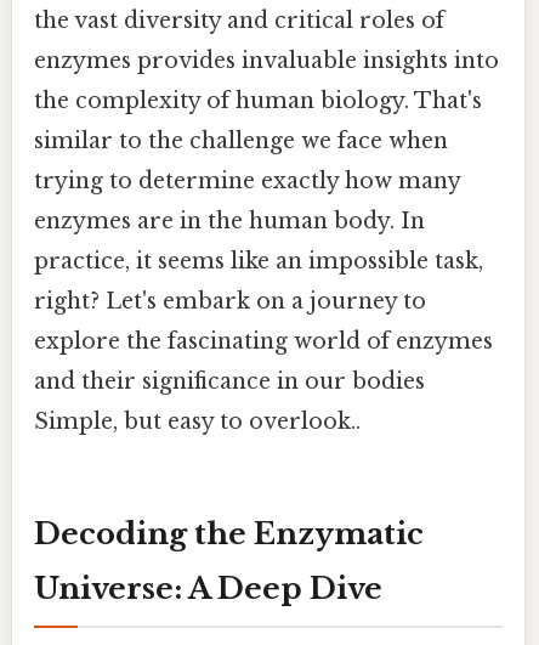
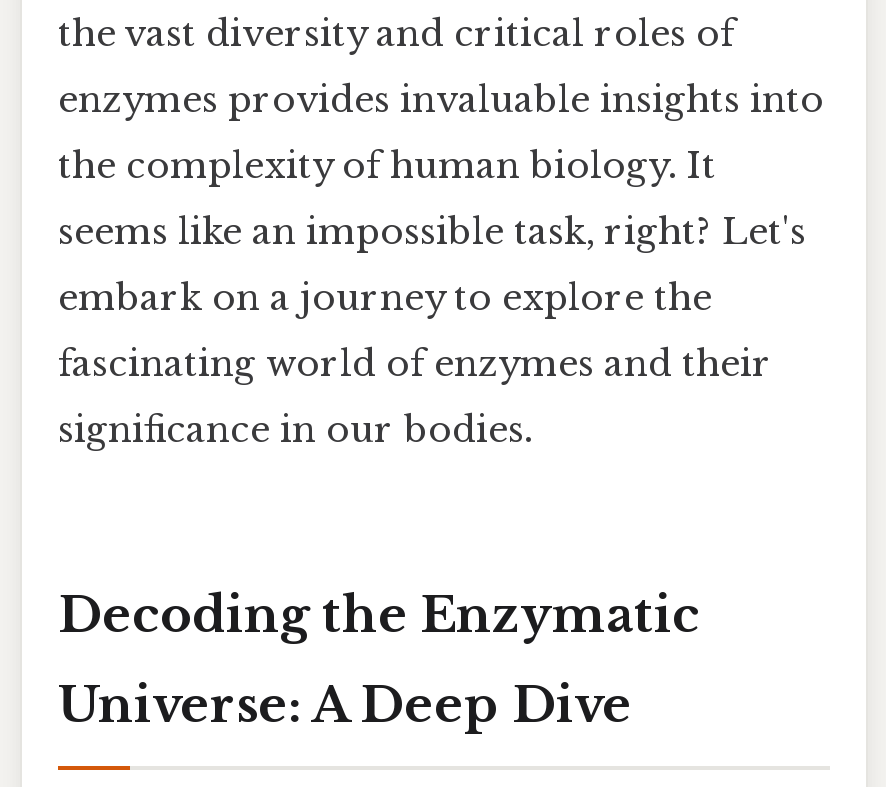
[34,88,493,435] the complexity of human biology. That's | similar to the challenge we face when | trying to determine exactly how many | enzymes are in the human body. In | practice, it seems like an impossible task, | right? Let's embark on a journey to | explore the fascinating world of enzymes | and their significance in our bodies | Simple, but easy to overlook.. -> [58,144,806,452] the complexity of human biology. It | seems like an impossible task, right? Let's | embark on a journey to explore the | fascinating world of enzymes and their | significance in our bodies.

